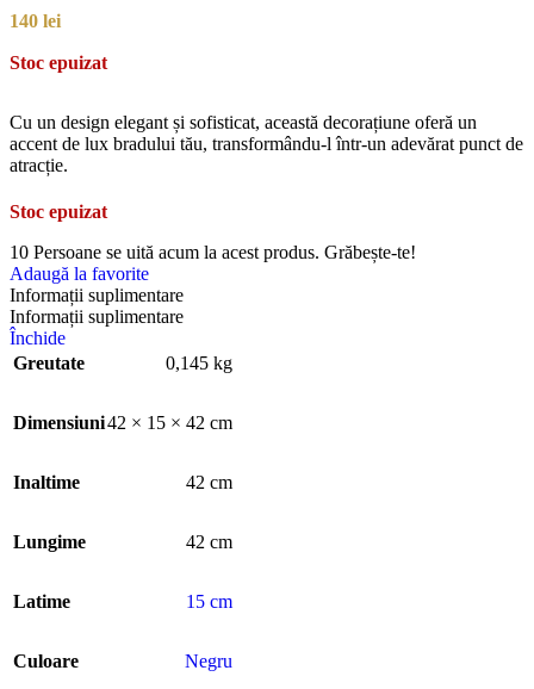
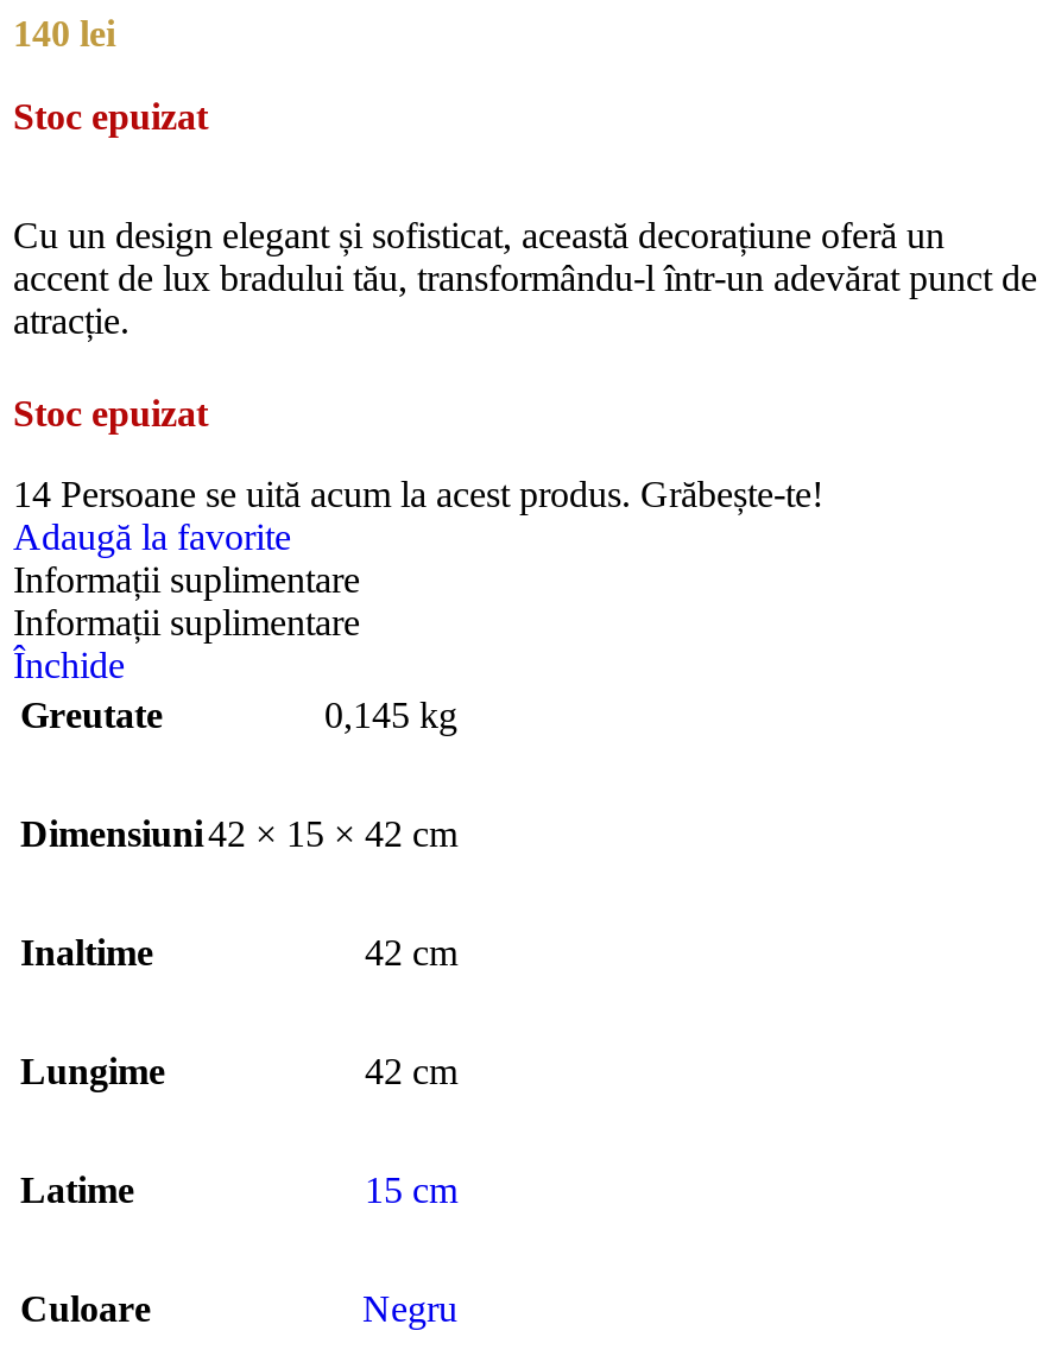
[10,242,416,262] 10 Persoane se uită acum la acest produs. Grăbește-te! -> [13,474,823,514] 14 Persoane se uită acum la acest produs. Grăbește-te!

